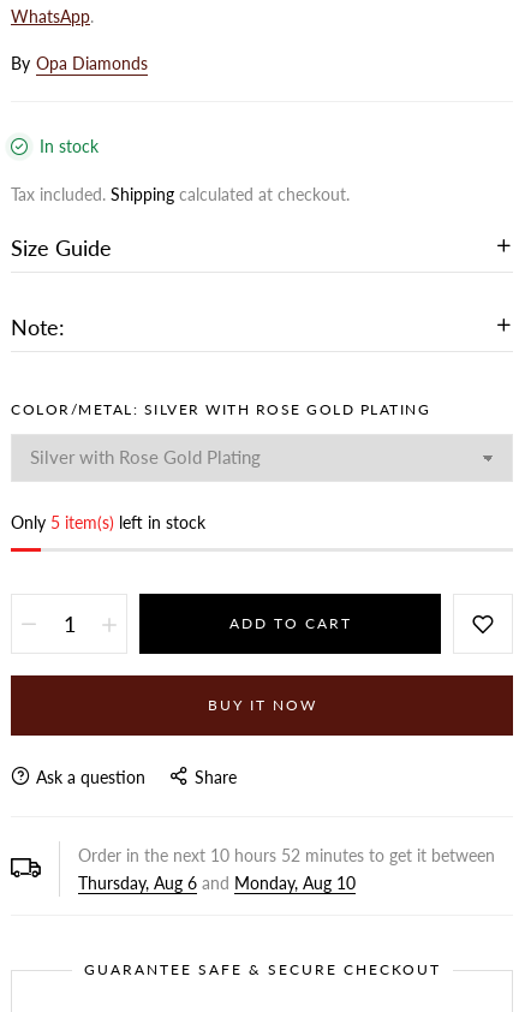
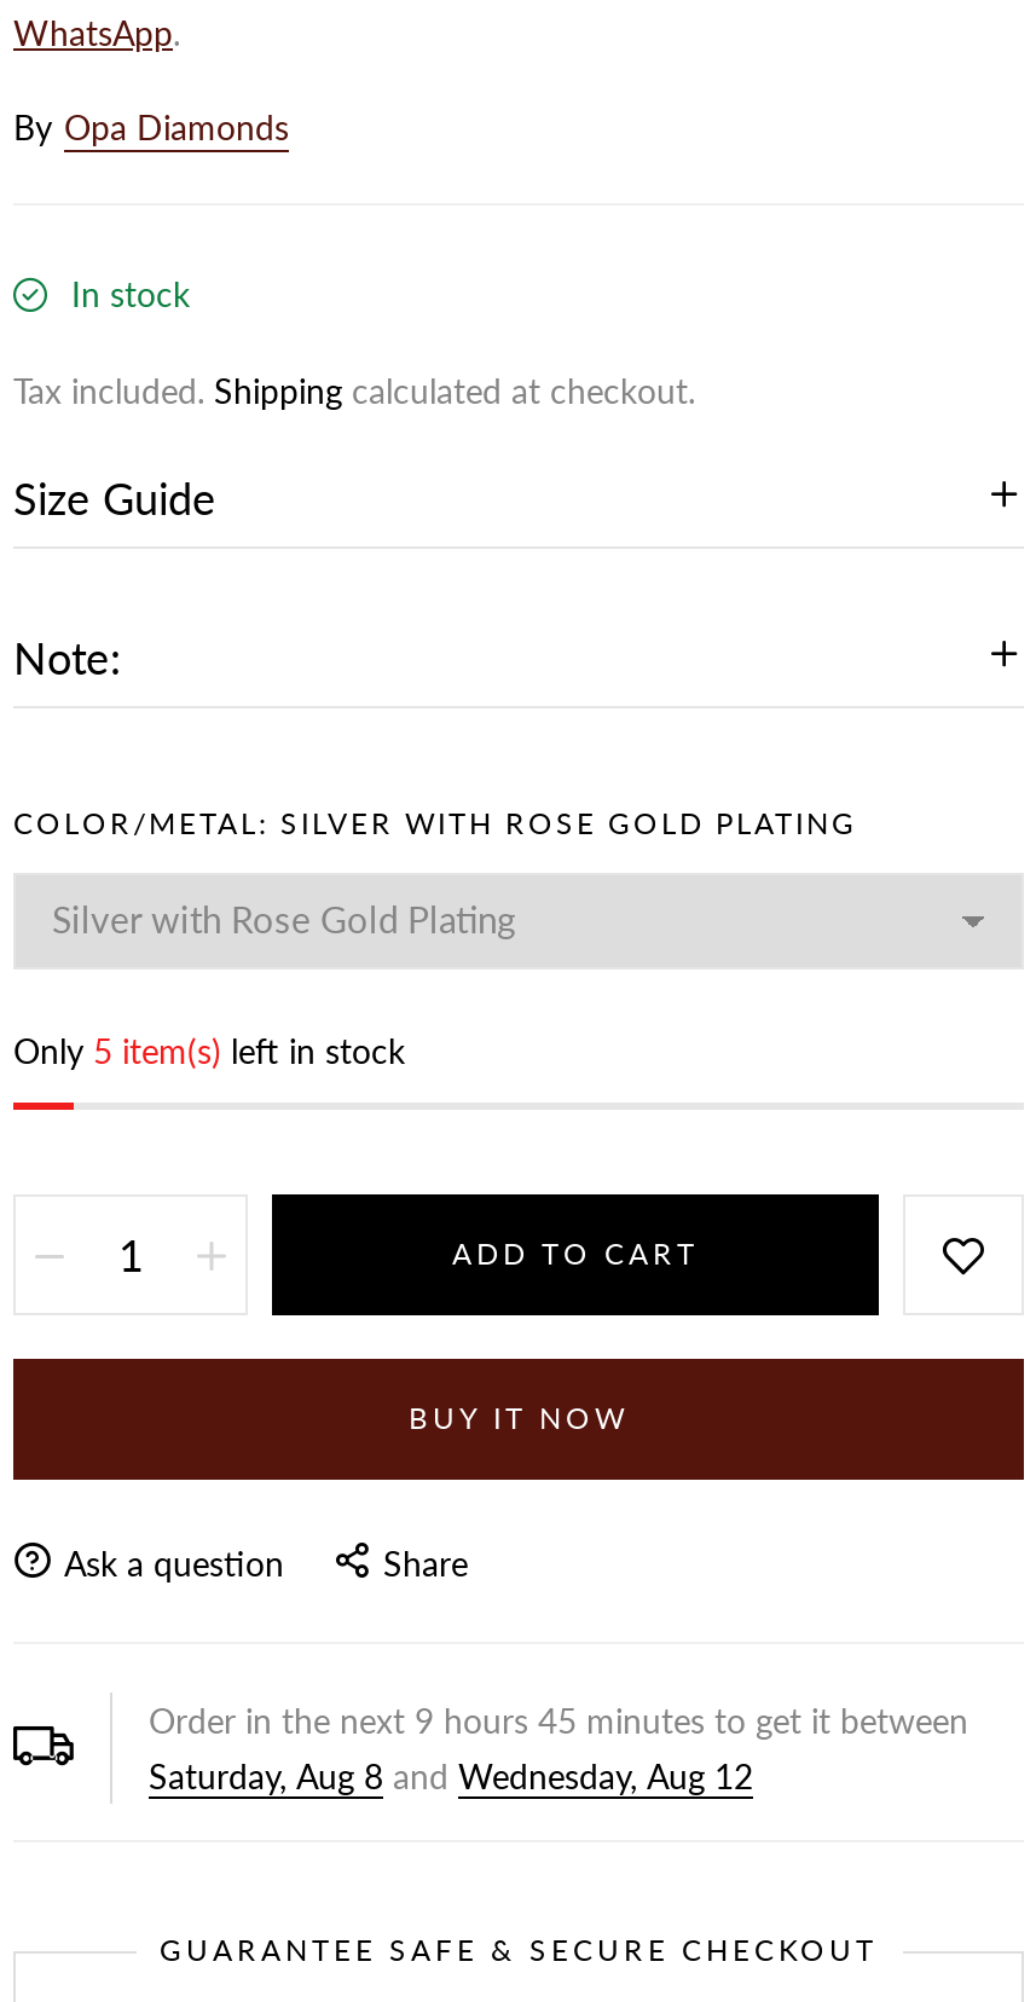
[78,845,495,865] Order in the next 10 hours 52 minutes to get it between -> [149,1700,968,1741] Order in the next 9 hours 45 minutes to get it between
[78,873,356,893] Thursday, Aug 6 and Monday, Aug 10 -> [149,1755,753,1796] Saturday, Aug 8 and Wednesday, Aug 12

